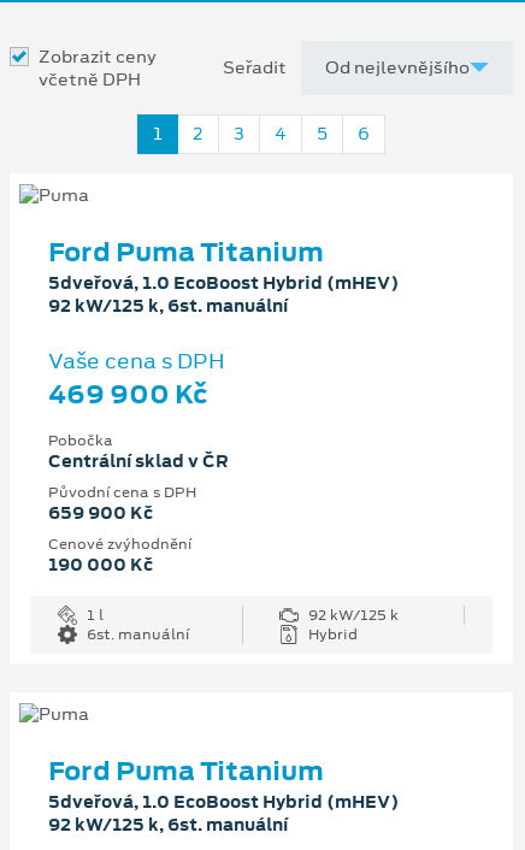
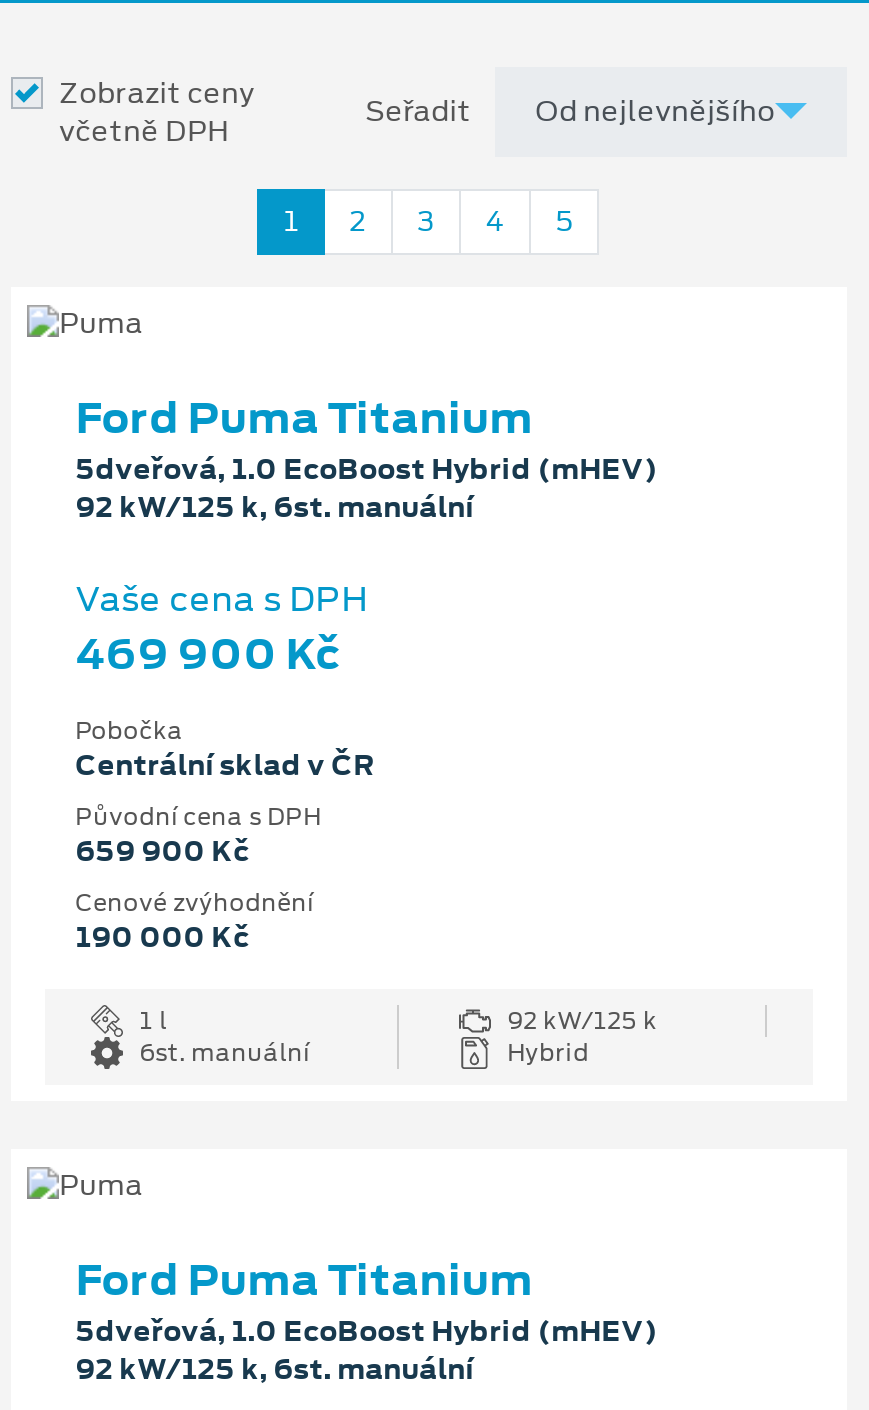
[357,122,369,146] 6 -> none

